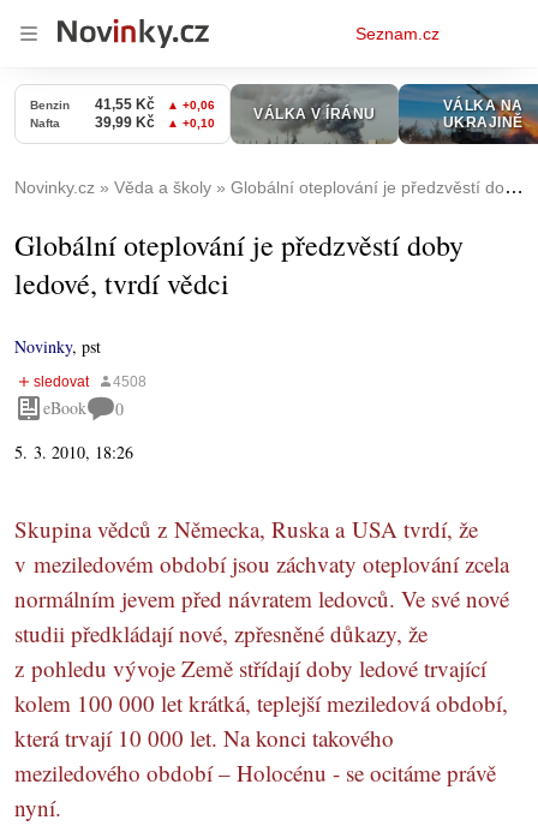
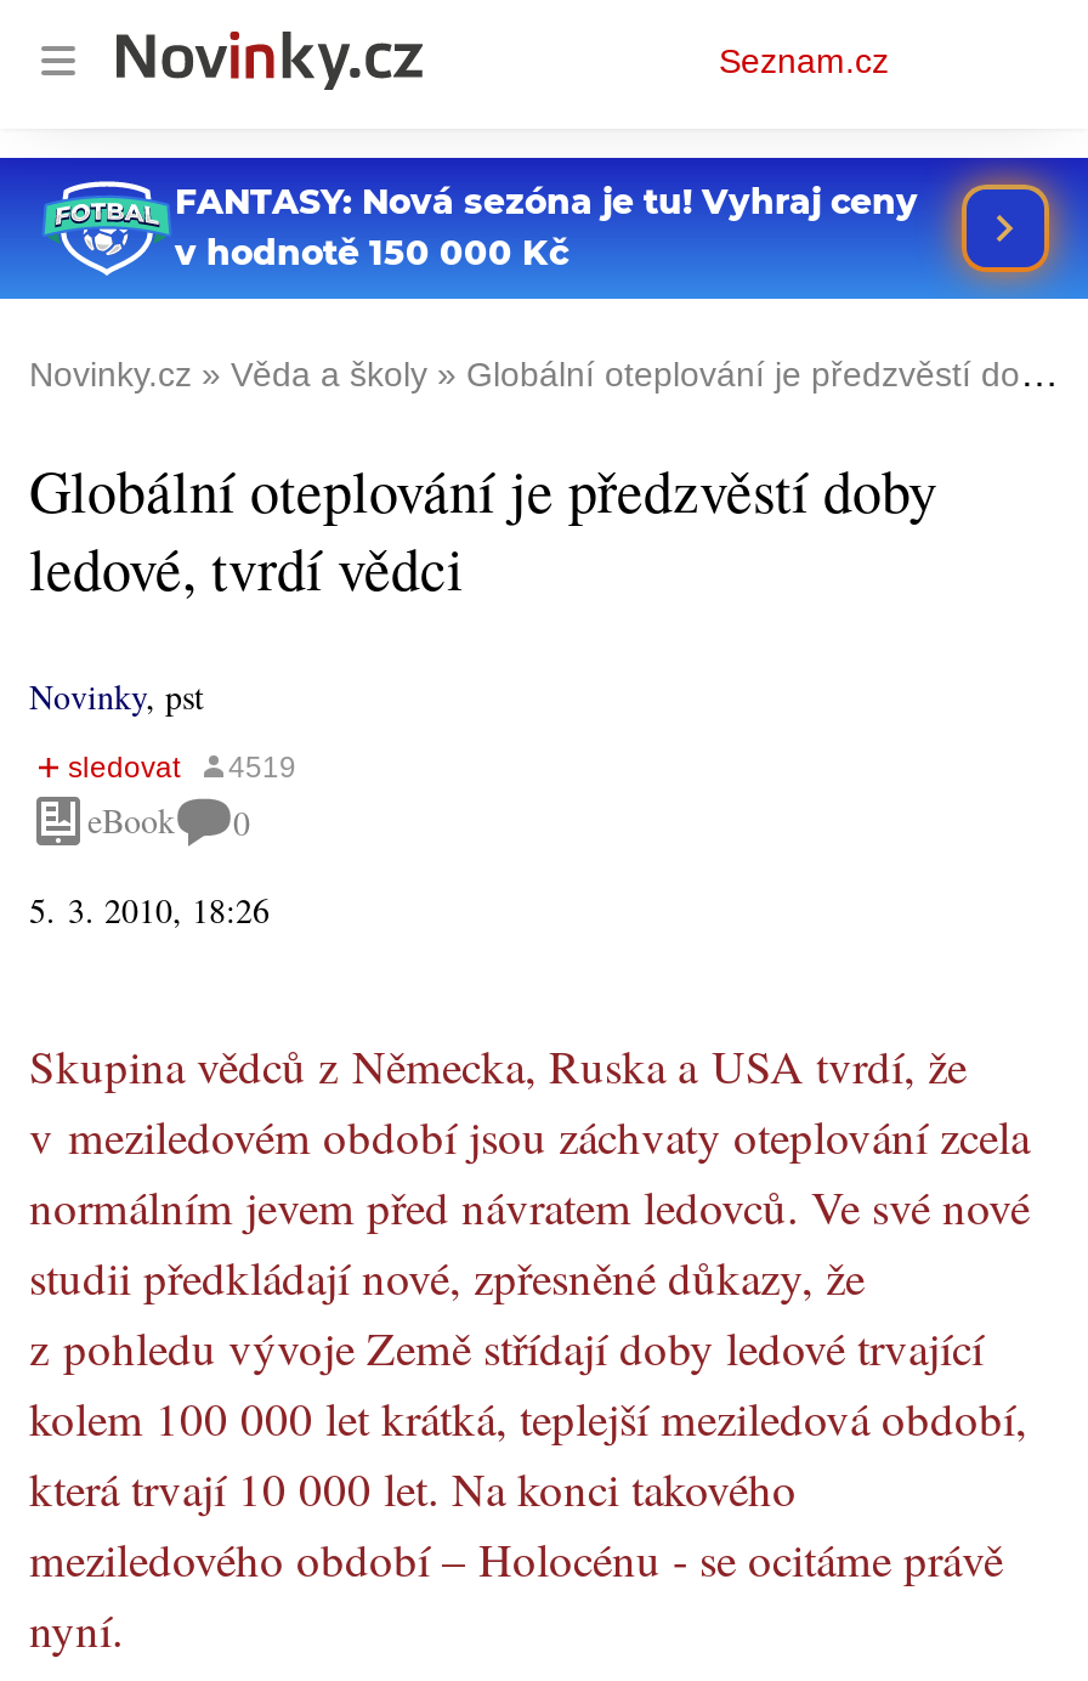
[4,82,534,150] [image] -> [7,155,1081,301] [image]

